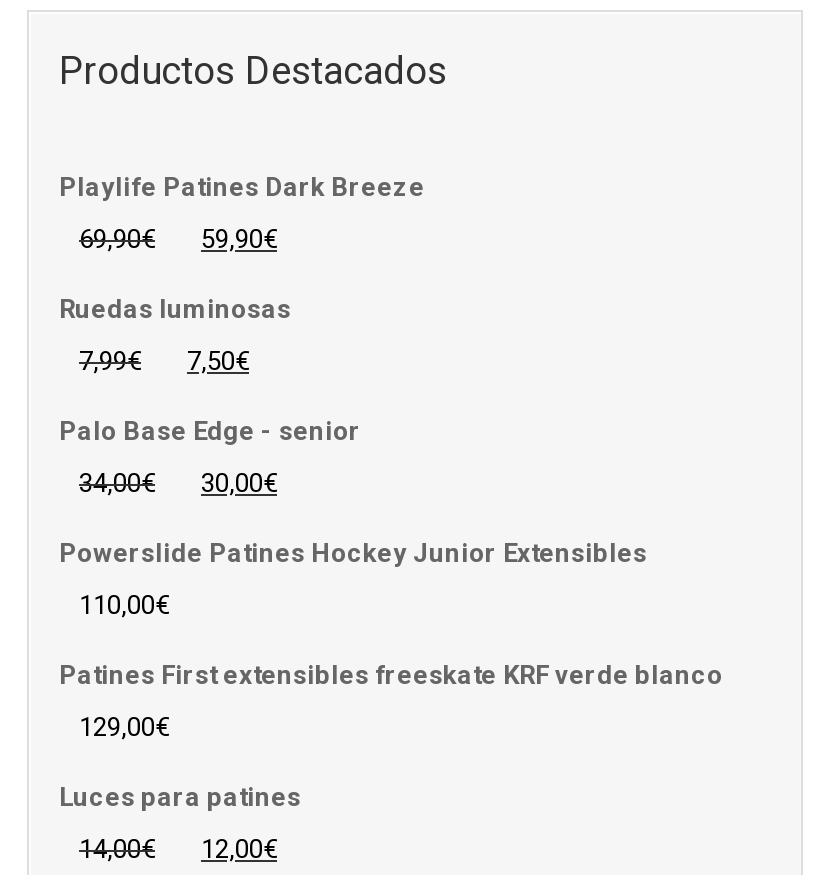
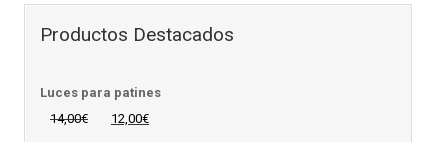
[59,172,723,742] Playlife Patines Dark Breeze | 69,90€ | 59,90€ | Ruedas luminosas | 7,99€ | 7,50€ | Palo Base Edge - senior | 34,00€ | 30,00€ | Powerslide Patines Hockey Junior Extensibles | 110,00€ | Patines First extensibles freeskate KRF verde blanco | 129,00€ -> none

